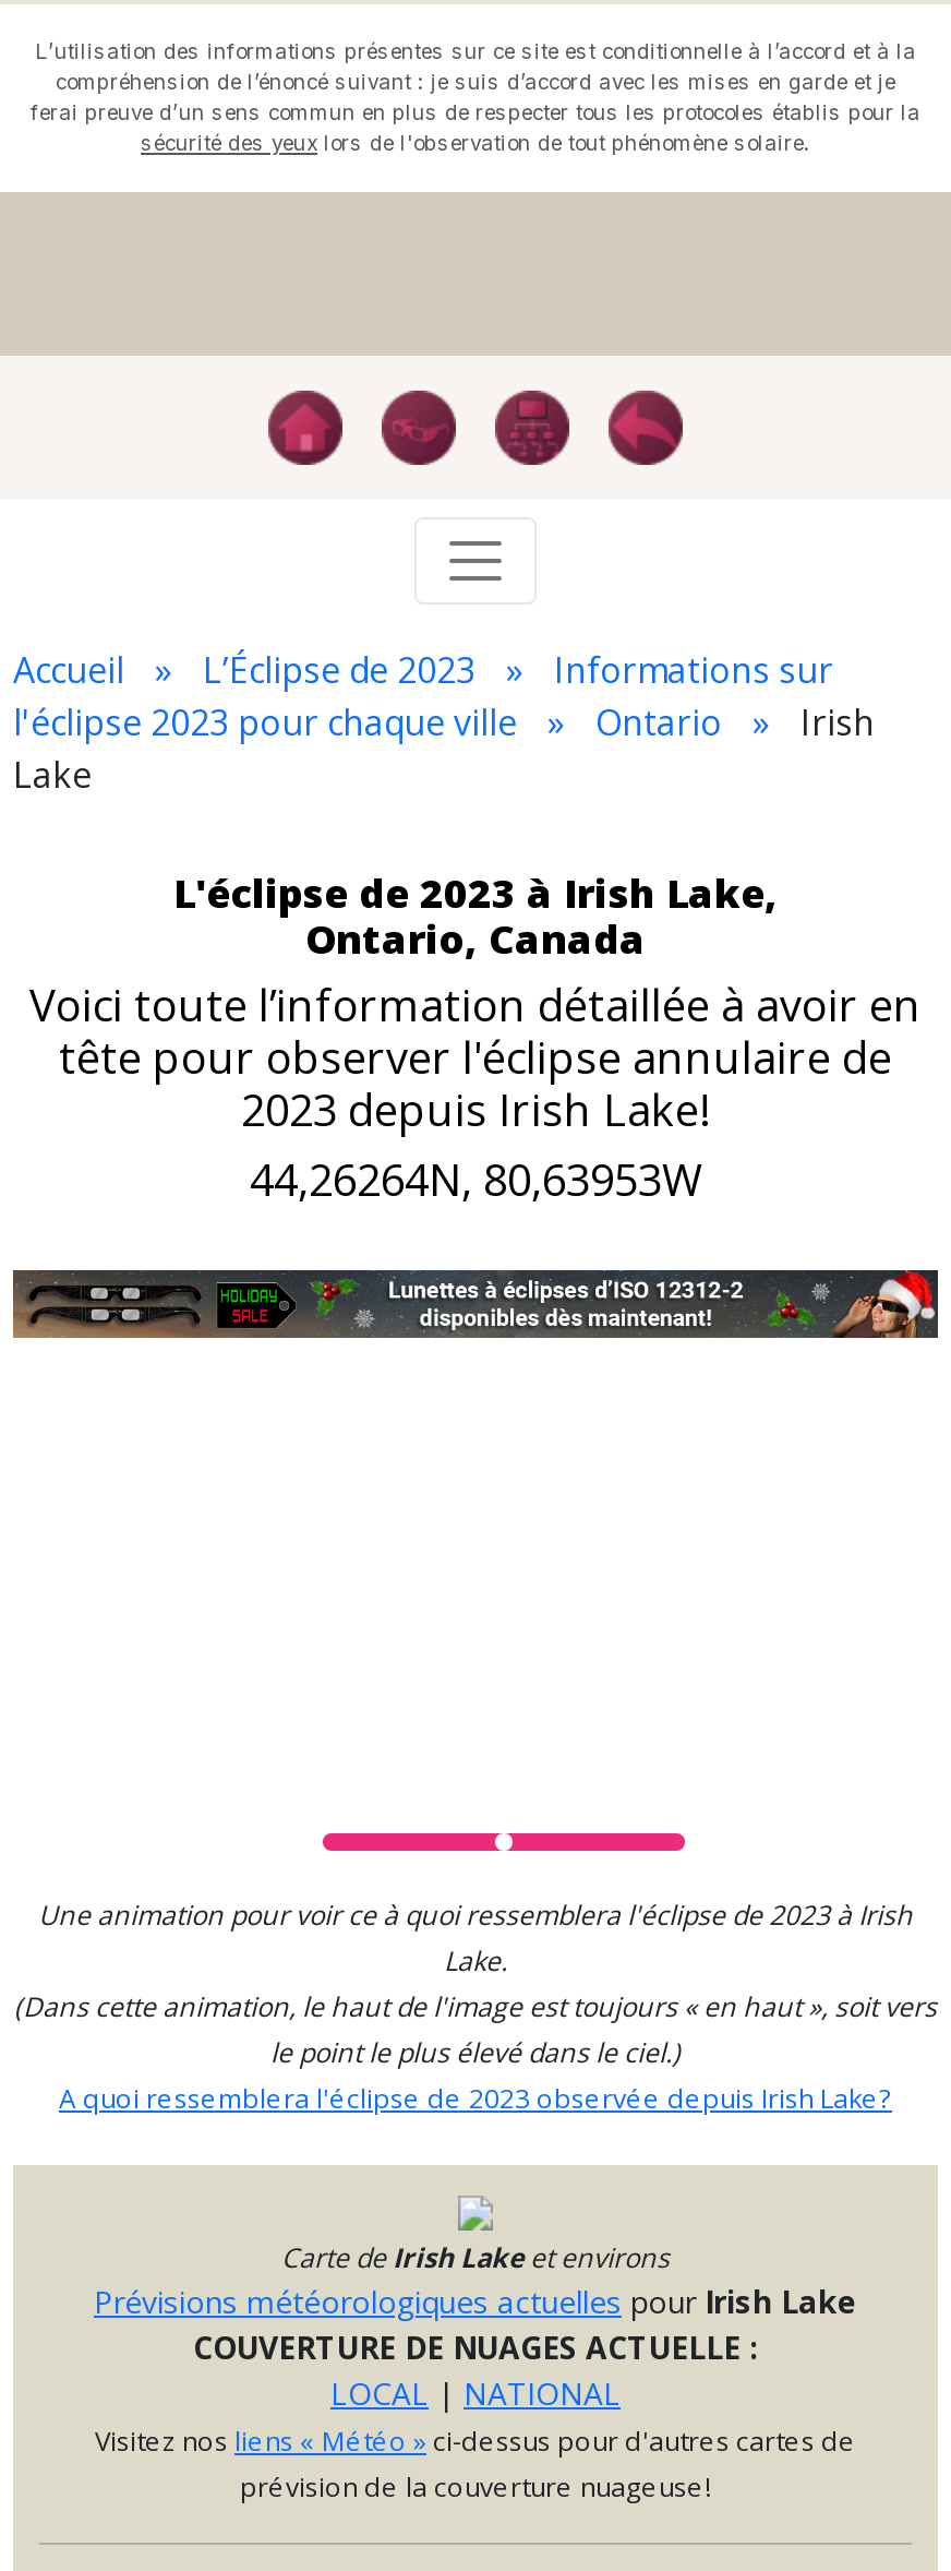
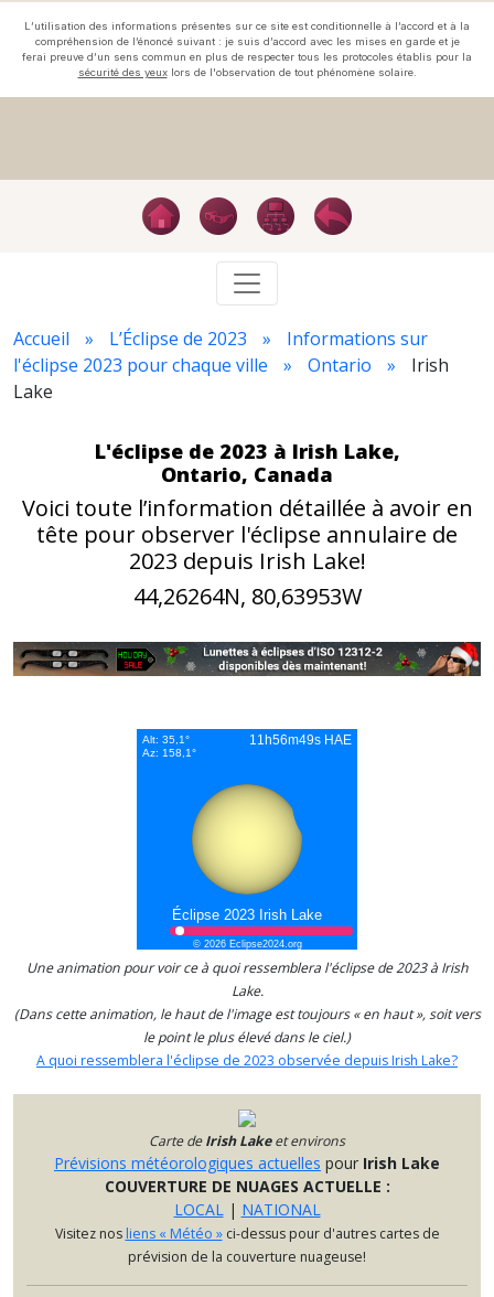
none -> [136,728,358,951] [image]

